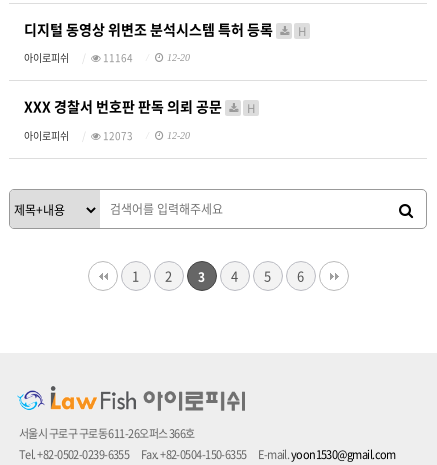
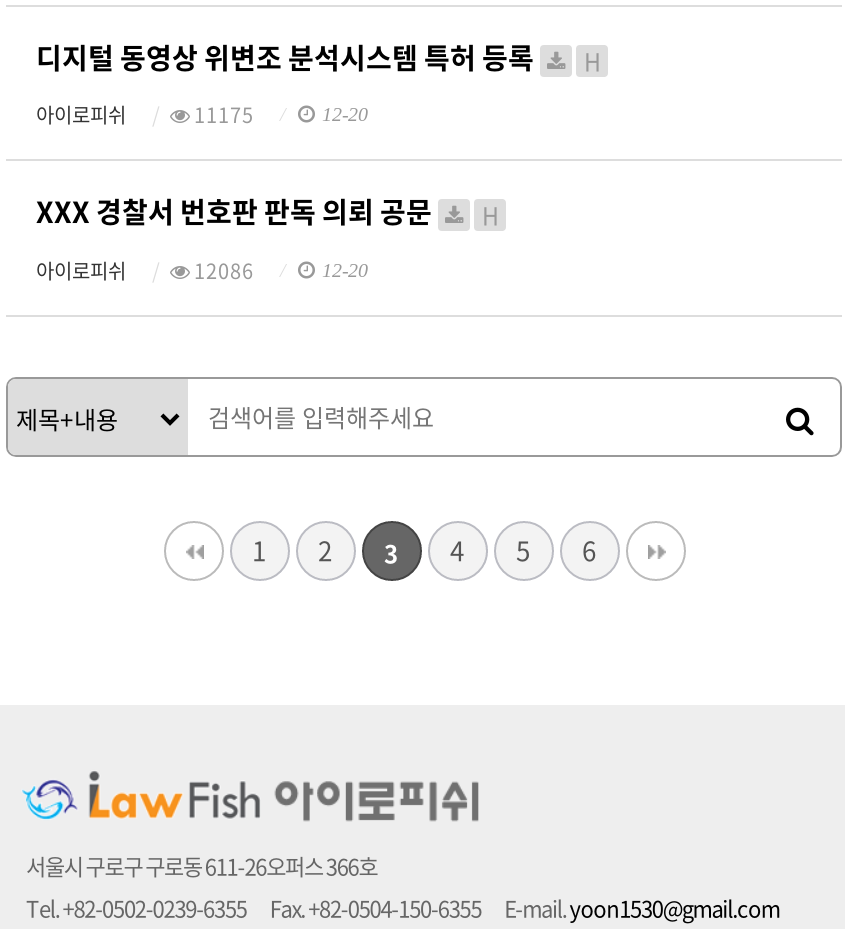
[101,50,133,65] 11164 -> [190,99,254,129] 11175
[101,128,133,143] 12073 -> [190,254,254,284] 12086

